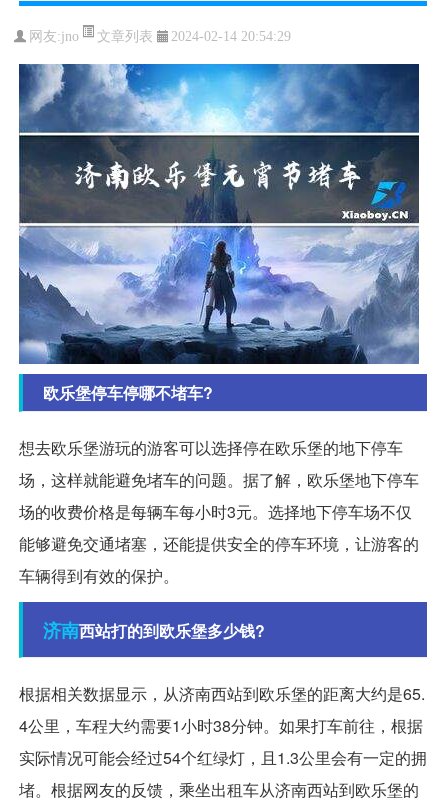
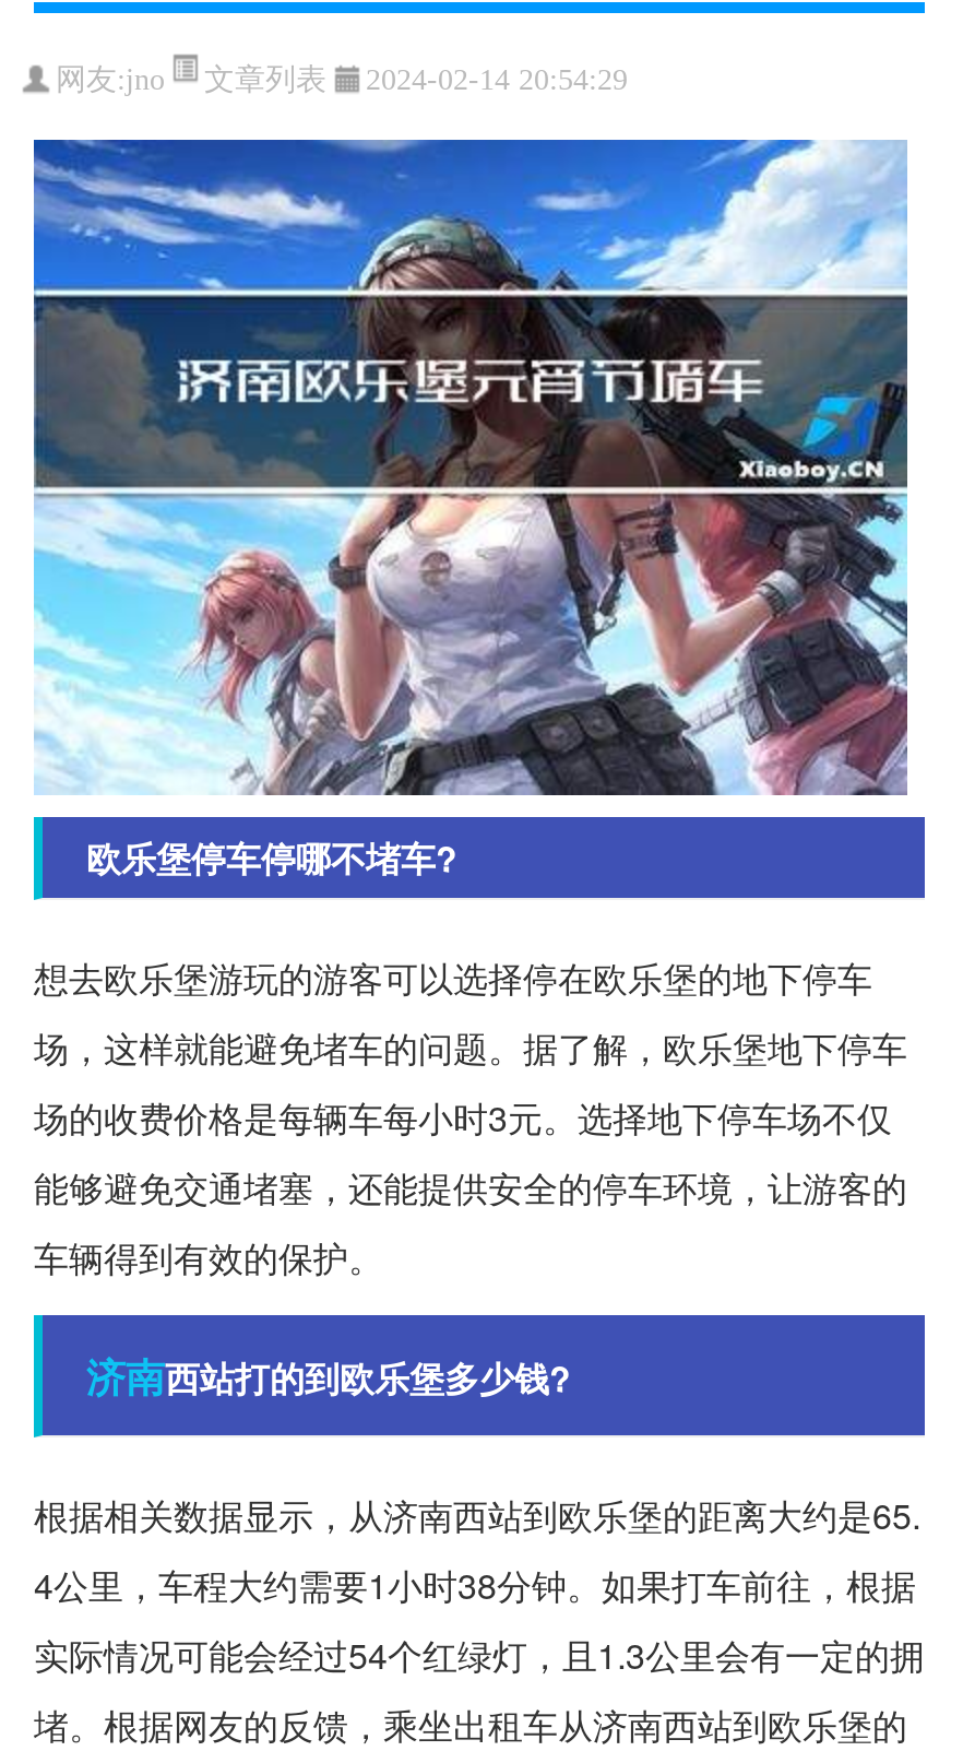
[18,63,420,365] [image] -> [32,138,909,797] [image]

